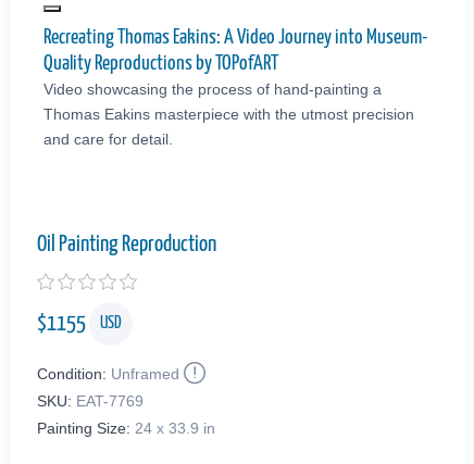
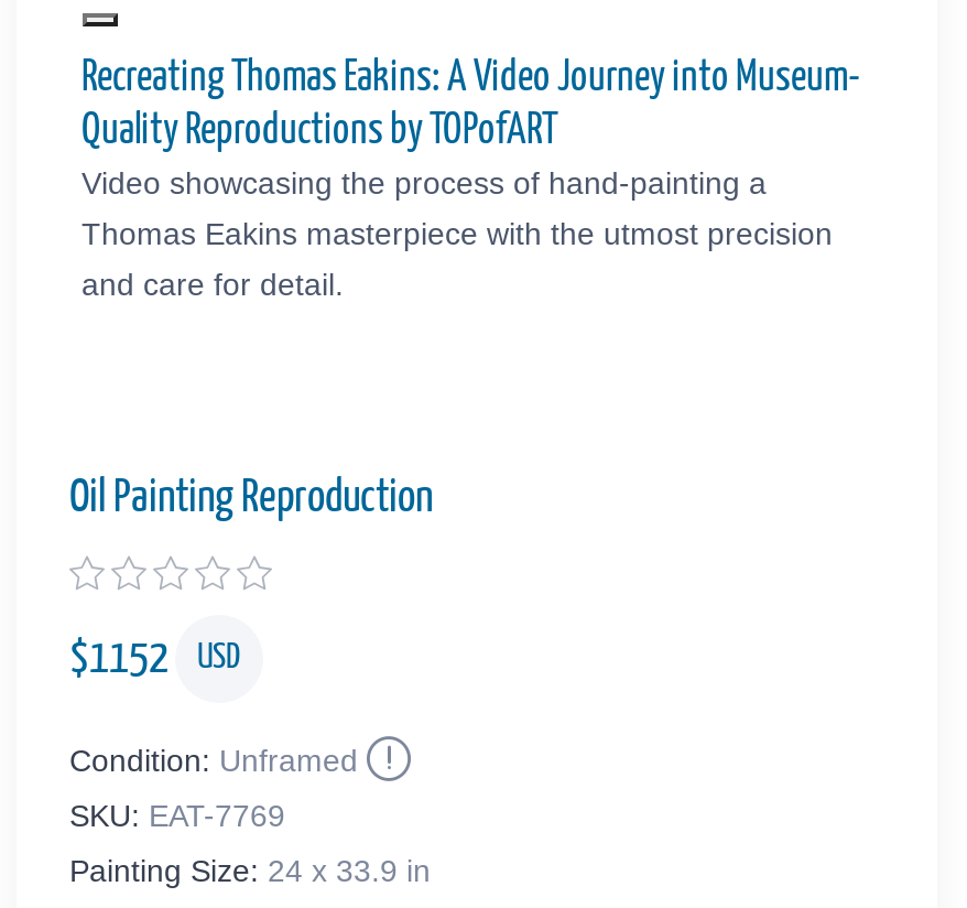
[37,313,122,334] $1155 USD -> [69,636,241,680] $1152 USD

